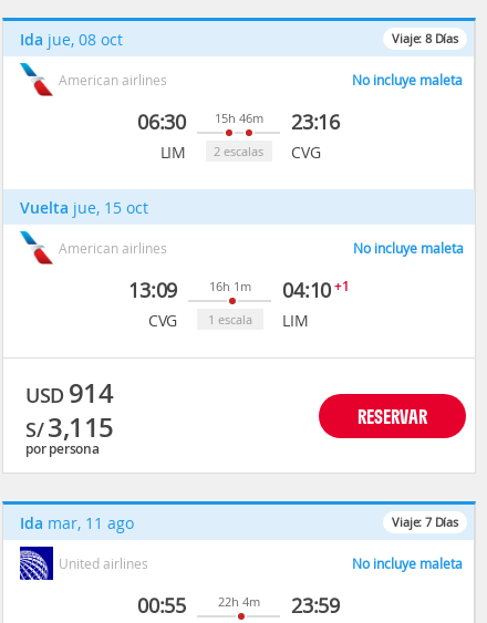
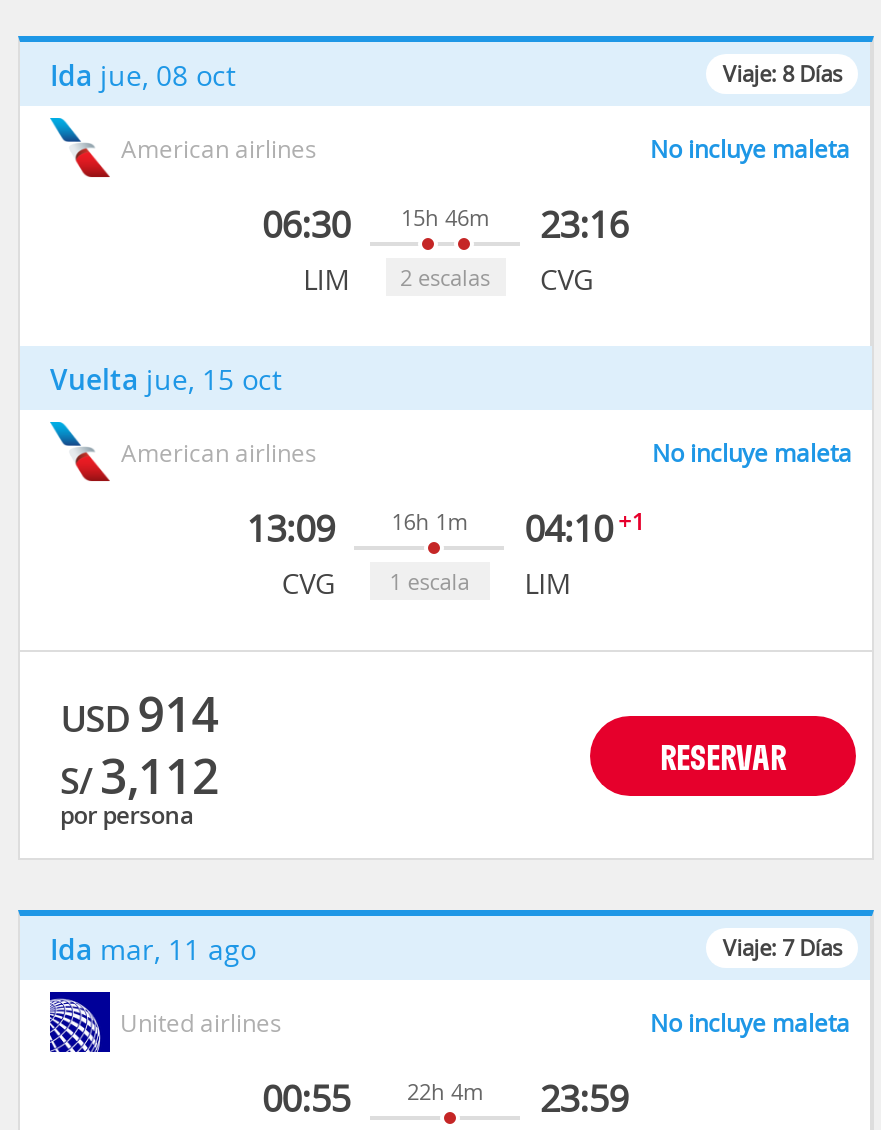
[25,409,113,445] S/ 3,115 -> [60,744,219,808] S/ 3,112

